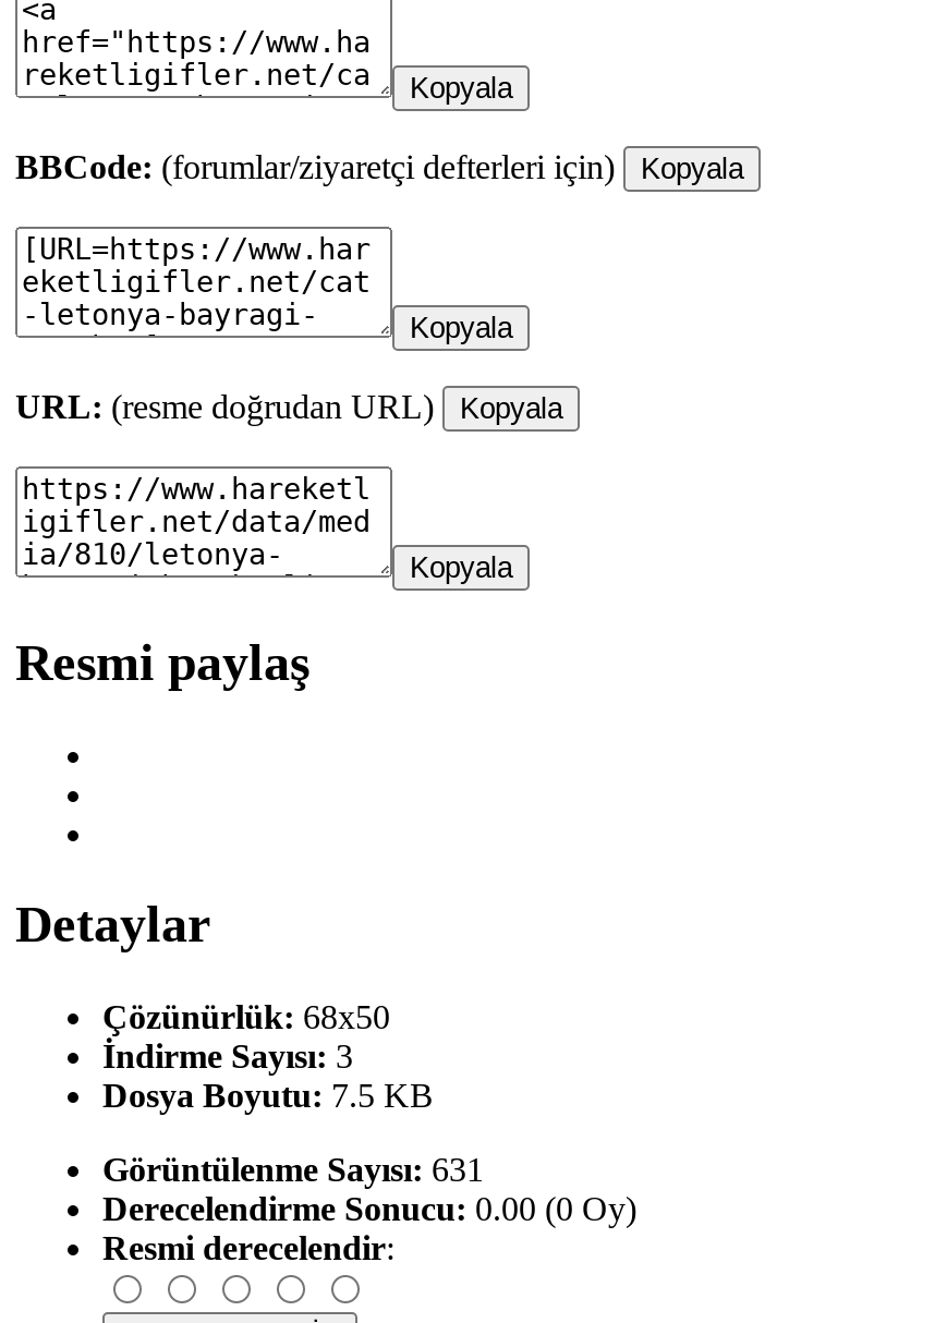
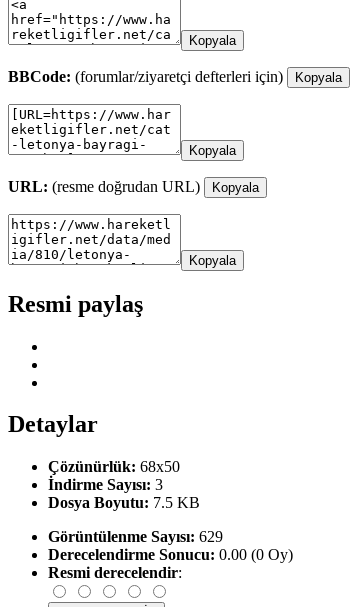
[102,1151,484,1189] Görüntülenme Sayısı: 631 -> [48,528,223,545] Görüntülenme Sayısı: 629

